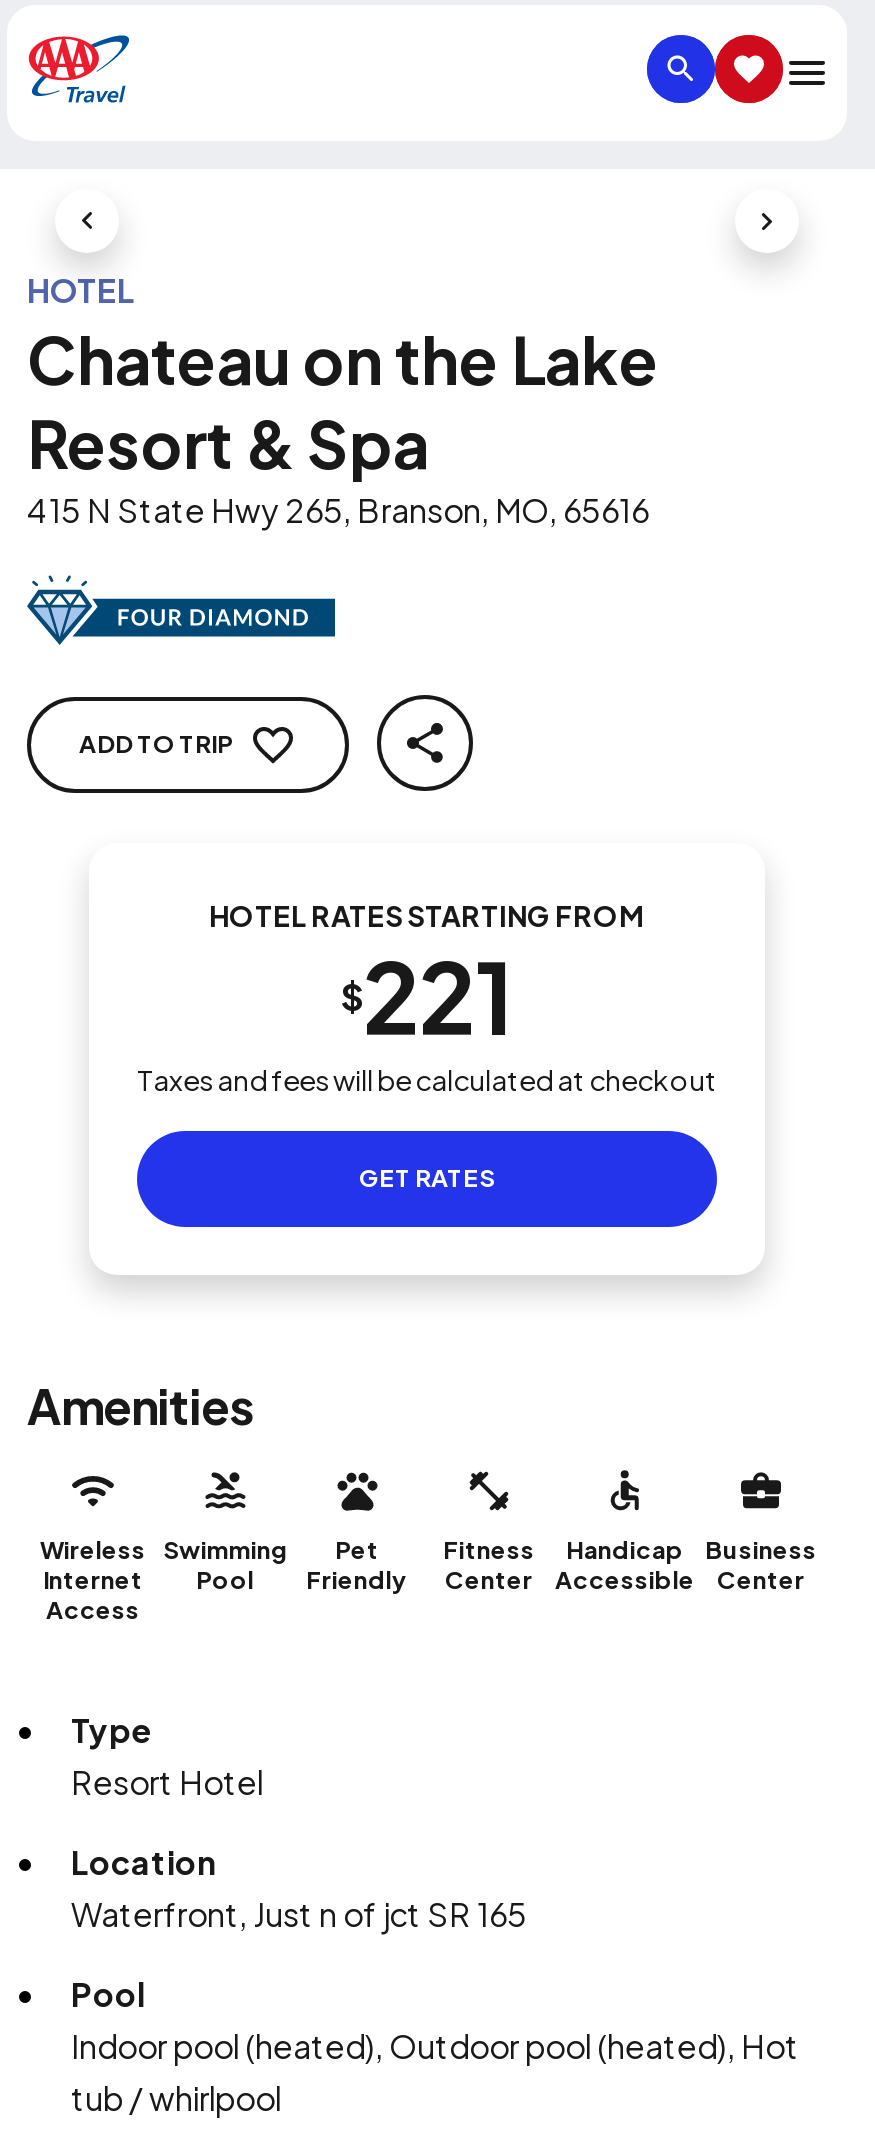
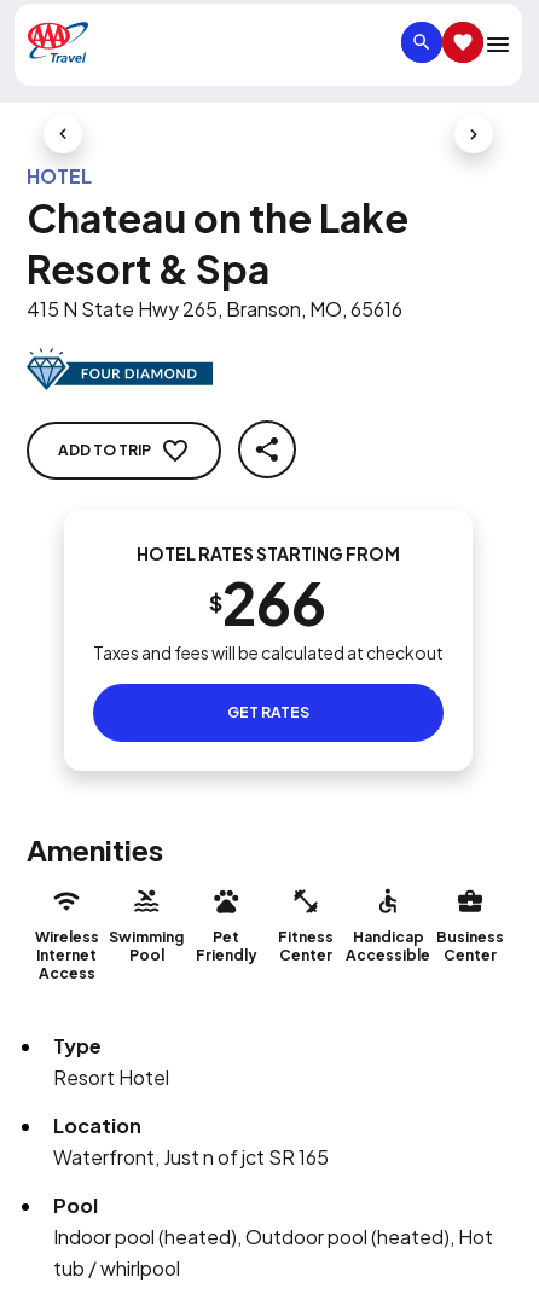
[341,935,513,1057] $221 -> [210,565,327,639] $266

